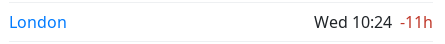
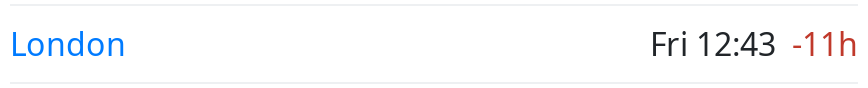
[314,11,433,33] Wed 10:24 -11h -> [650,22,858,66] Fri 12:43 -11h

